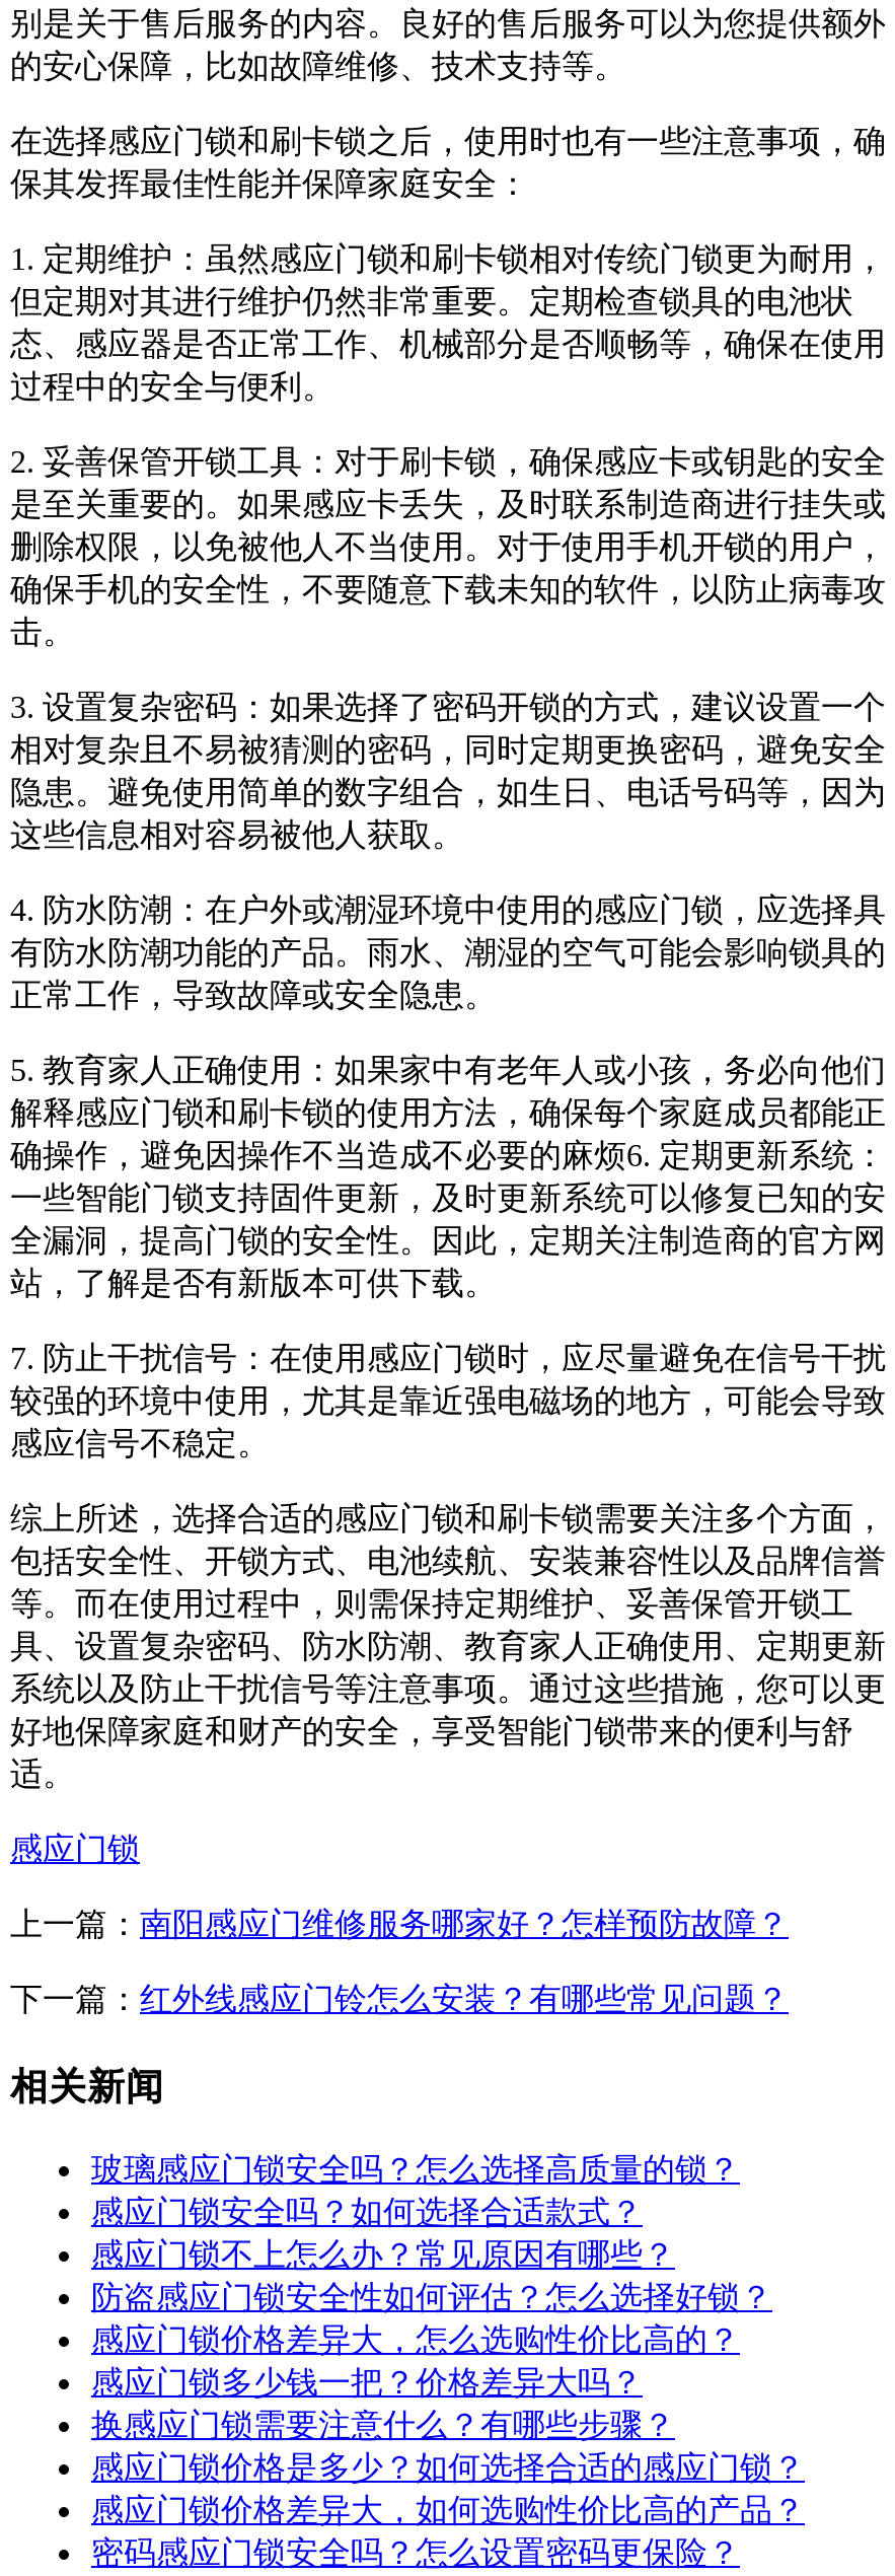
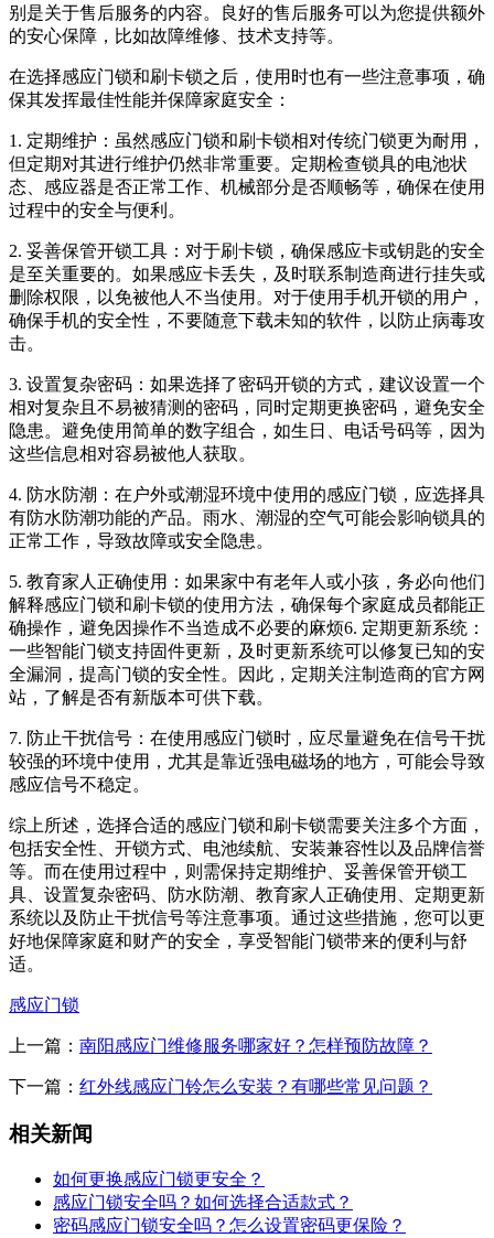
[91,2153,740,2187] 玻璃感应门锁安全吗？怎么选择高质量的锁？ -> [53,1170,265,1189] 如何更换感应门锁更安全？
[91,2238,805,2528] 感应门锁不上怎么办？常见原因有哪些？ | 防盗感应门锁安全性如何评估？怎么选择好锁？ | 感应门锁价格差异大，怎么选购性价比高的？ | 感应门锁多少钱一把？价格差异大吗？ | 换感应门锁需要注意什么？有哪些步骤？ | 感应门锁价格是多少？如何选择合适的感应门锁？ | 感应门锁价格差异大，如何选购性价比高的产品？ -> none

